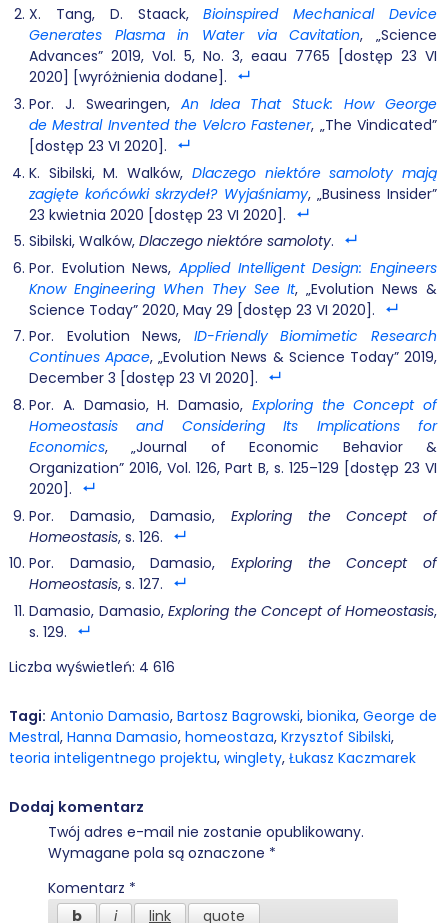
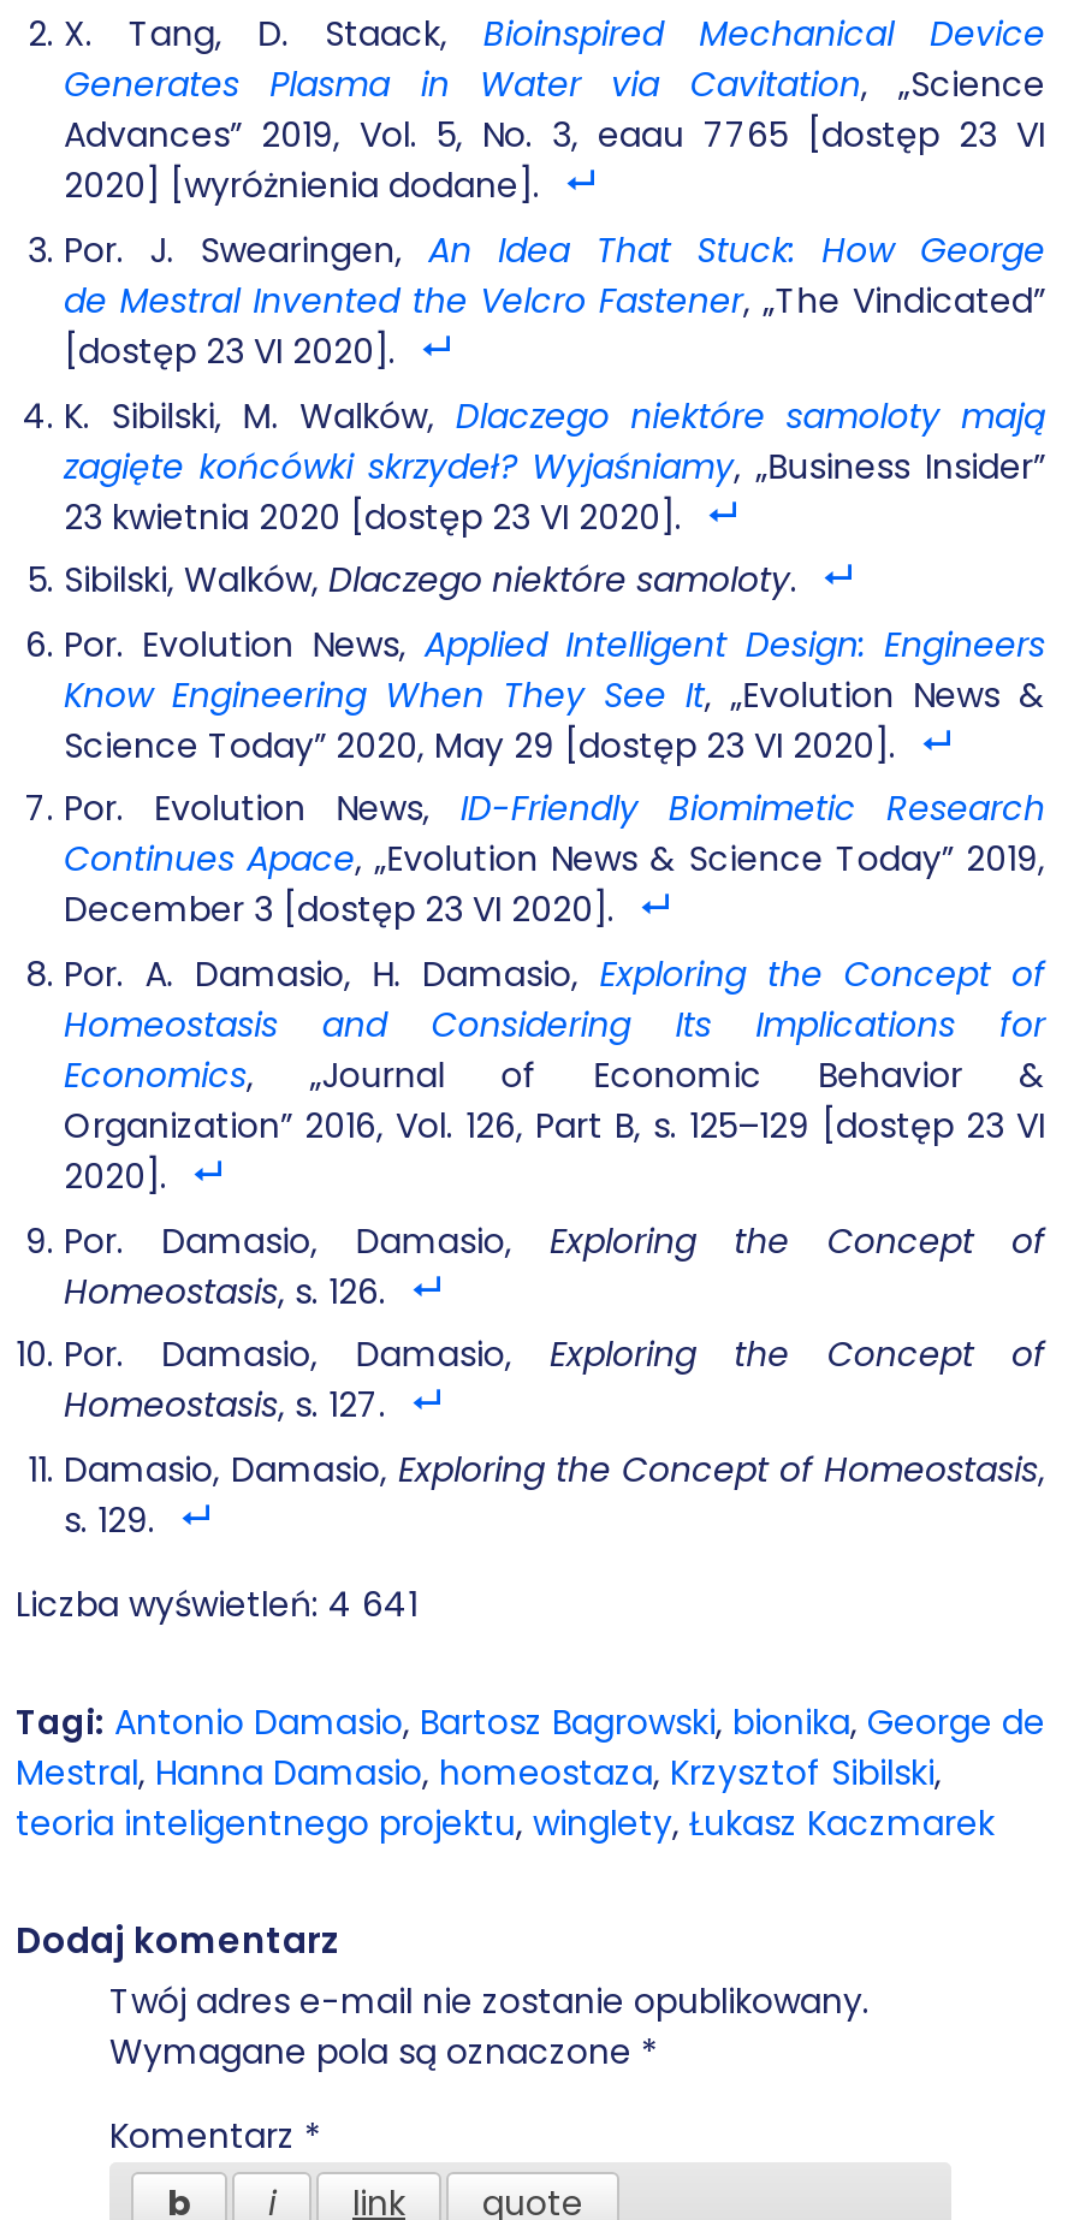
[9,657,175,677] Liczba wyświetleń: 4 616 -> [16,1579,417,1628] Liczba wyświetleń: 4 641

